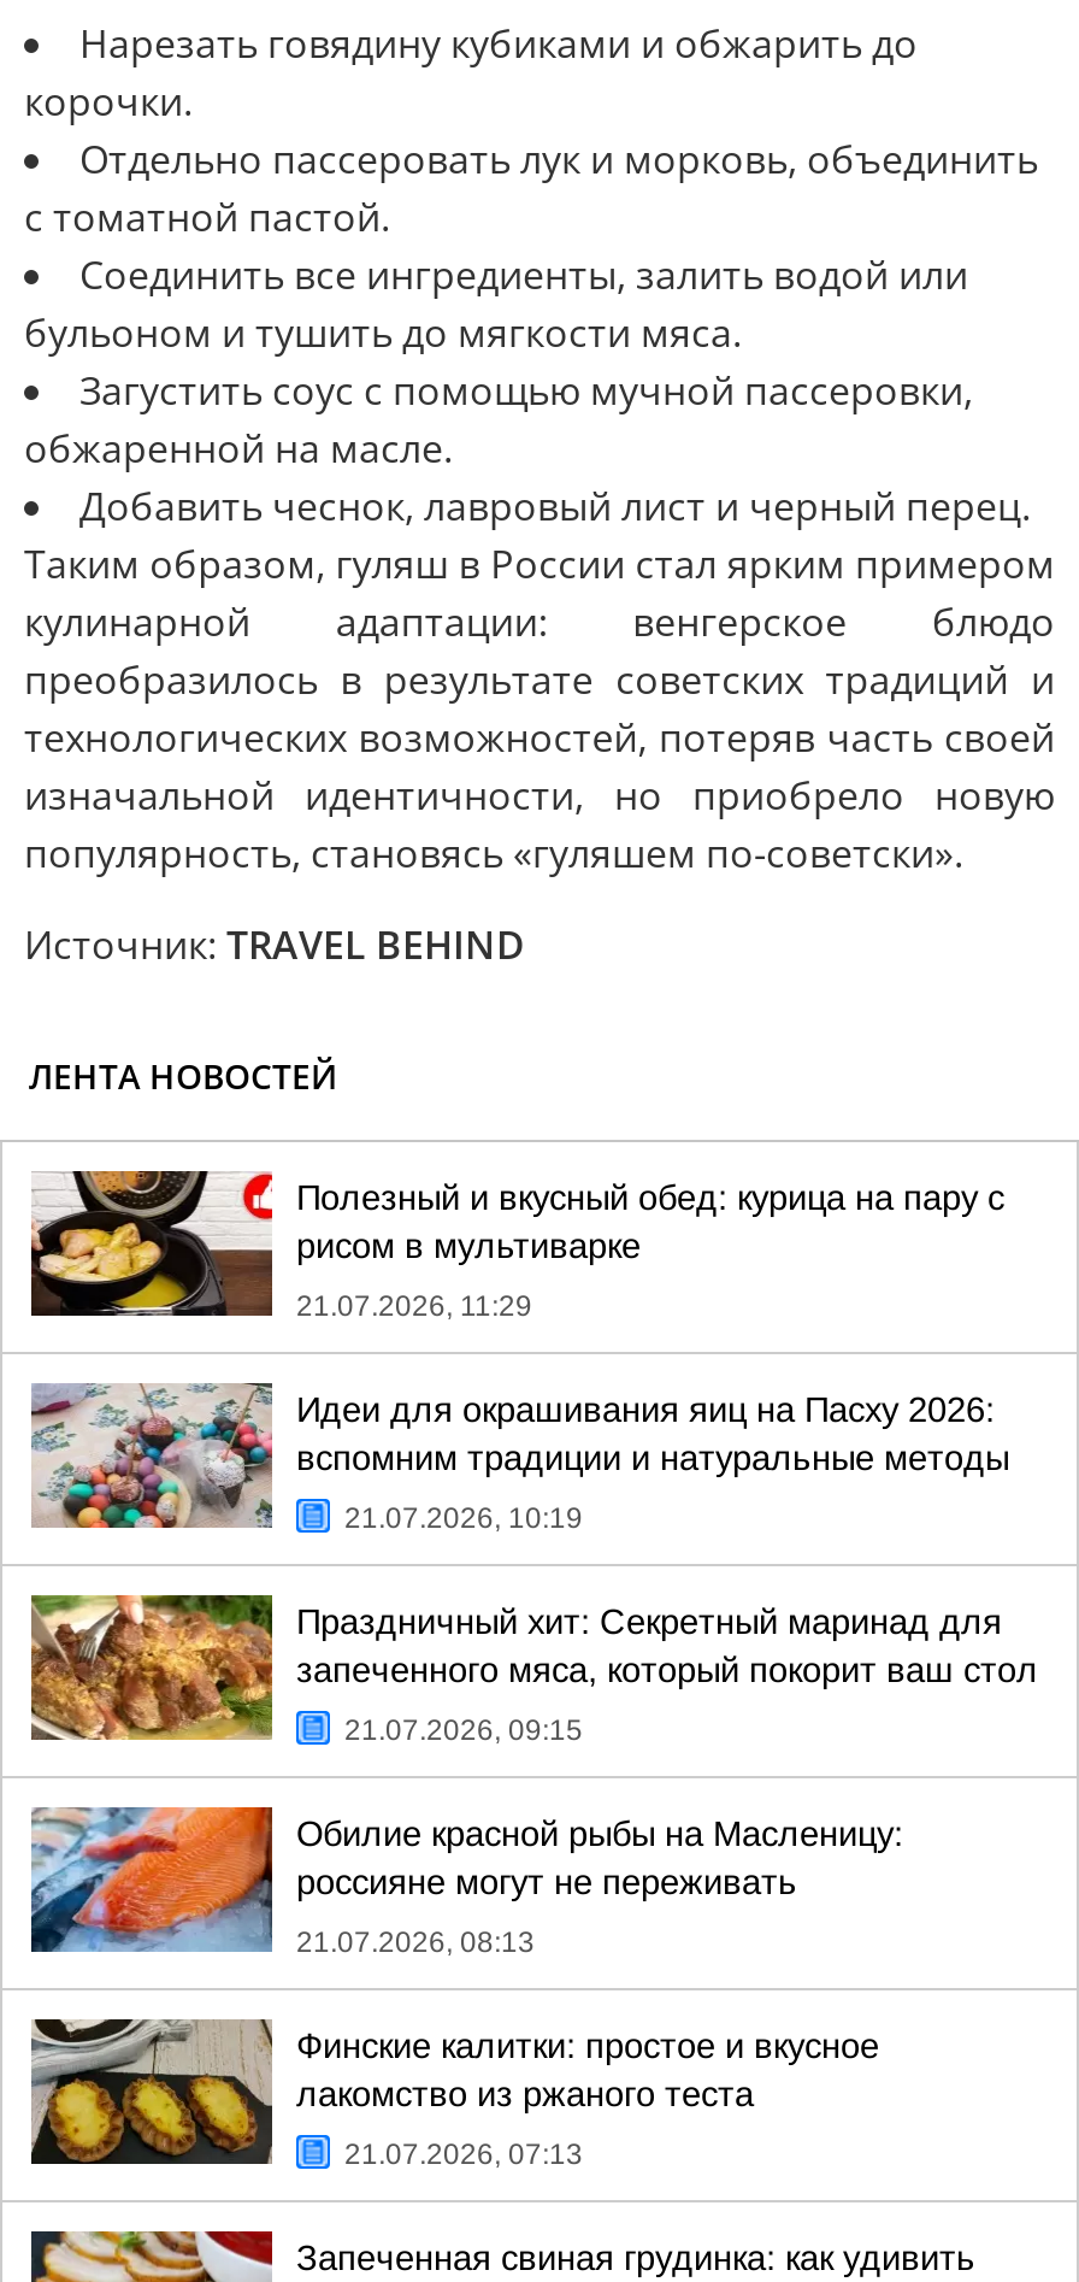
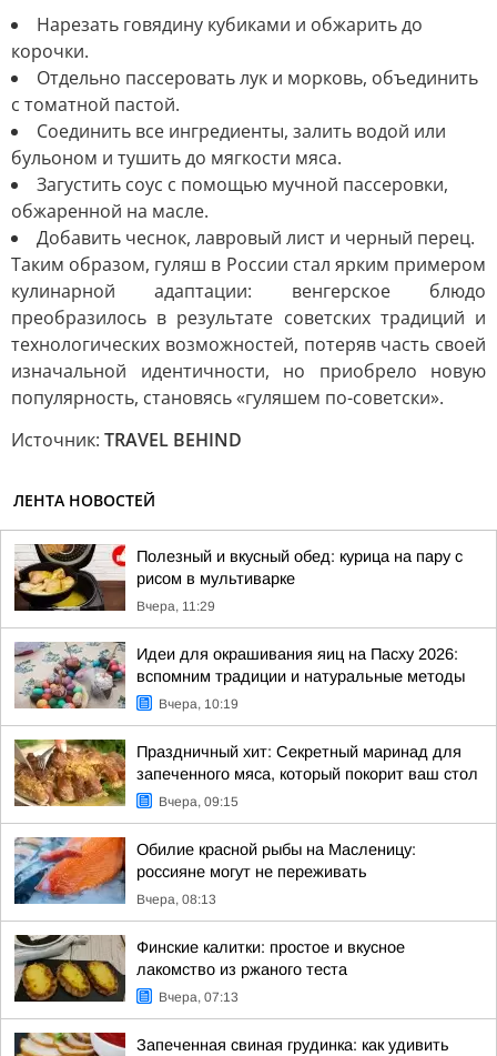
[296,1289,532,1323] 21.07.2026, 11:29 -> [136,599,215,614] Вчера, 11:29
[344,1501,583,1535] 21.07.2026, 10:19 -> [159,696,239,712] Вчера, 10:19
[344,1713,583,1747] 21.07.2026, 09:15 -> [159,794,239,809] Вчера, 09:15
[296,1925,535,1959] 21.07.2026, 08:13 -> [136,892,216,907] Вчера, 08:13
[344,2137,583,2171] 21.07.2026, 07:13 -> [159,989,239,1005] Вчера, 07:13

